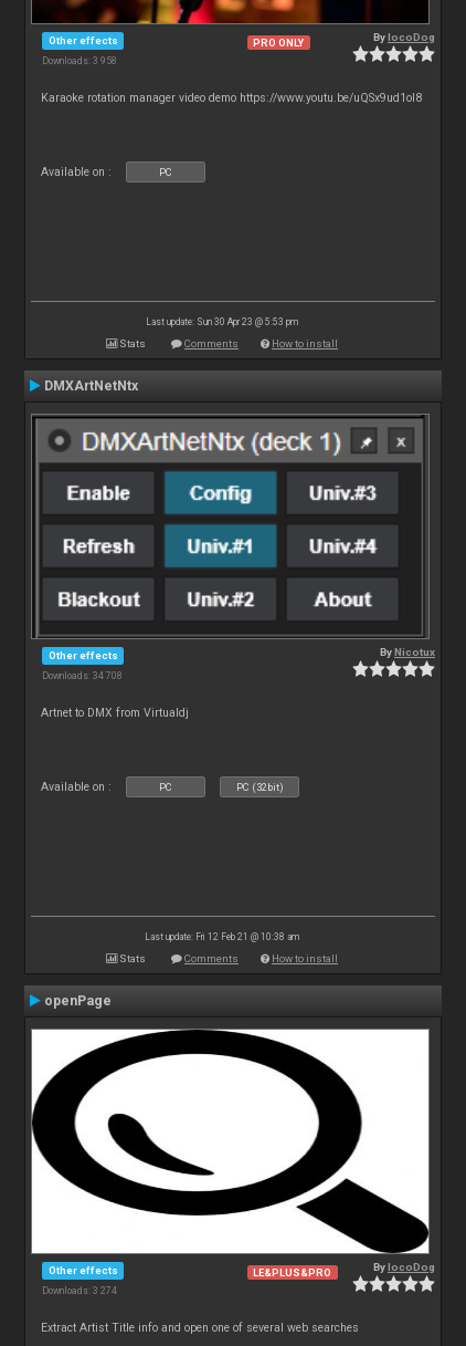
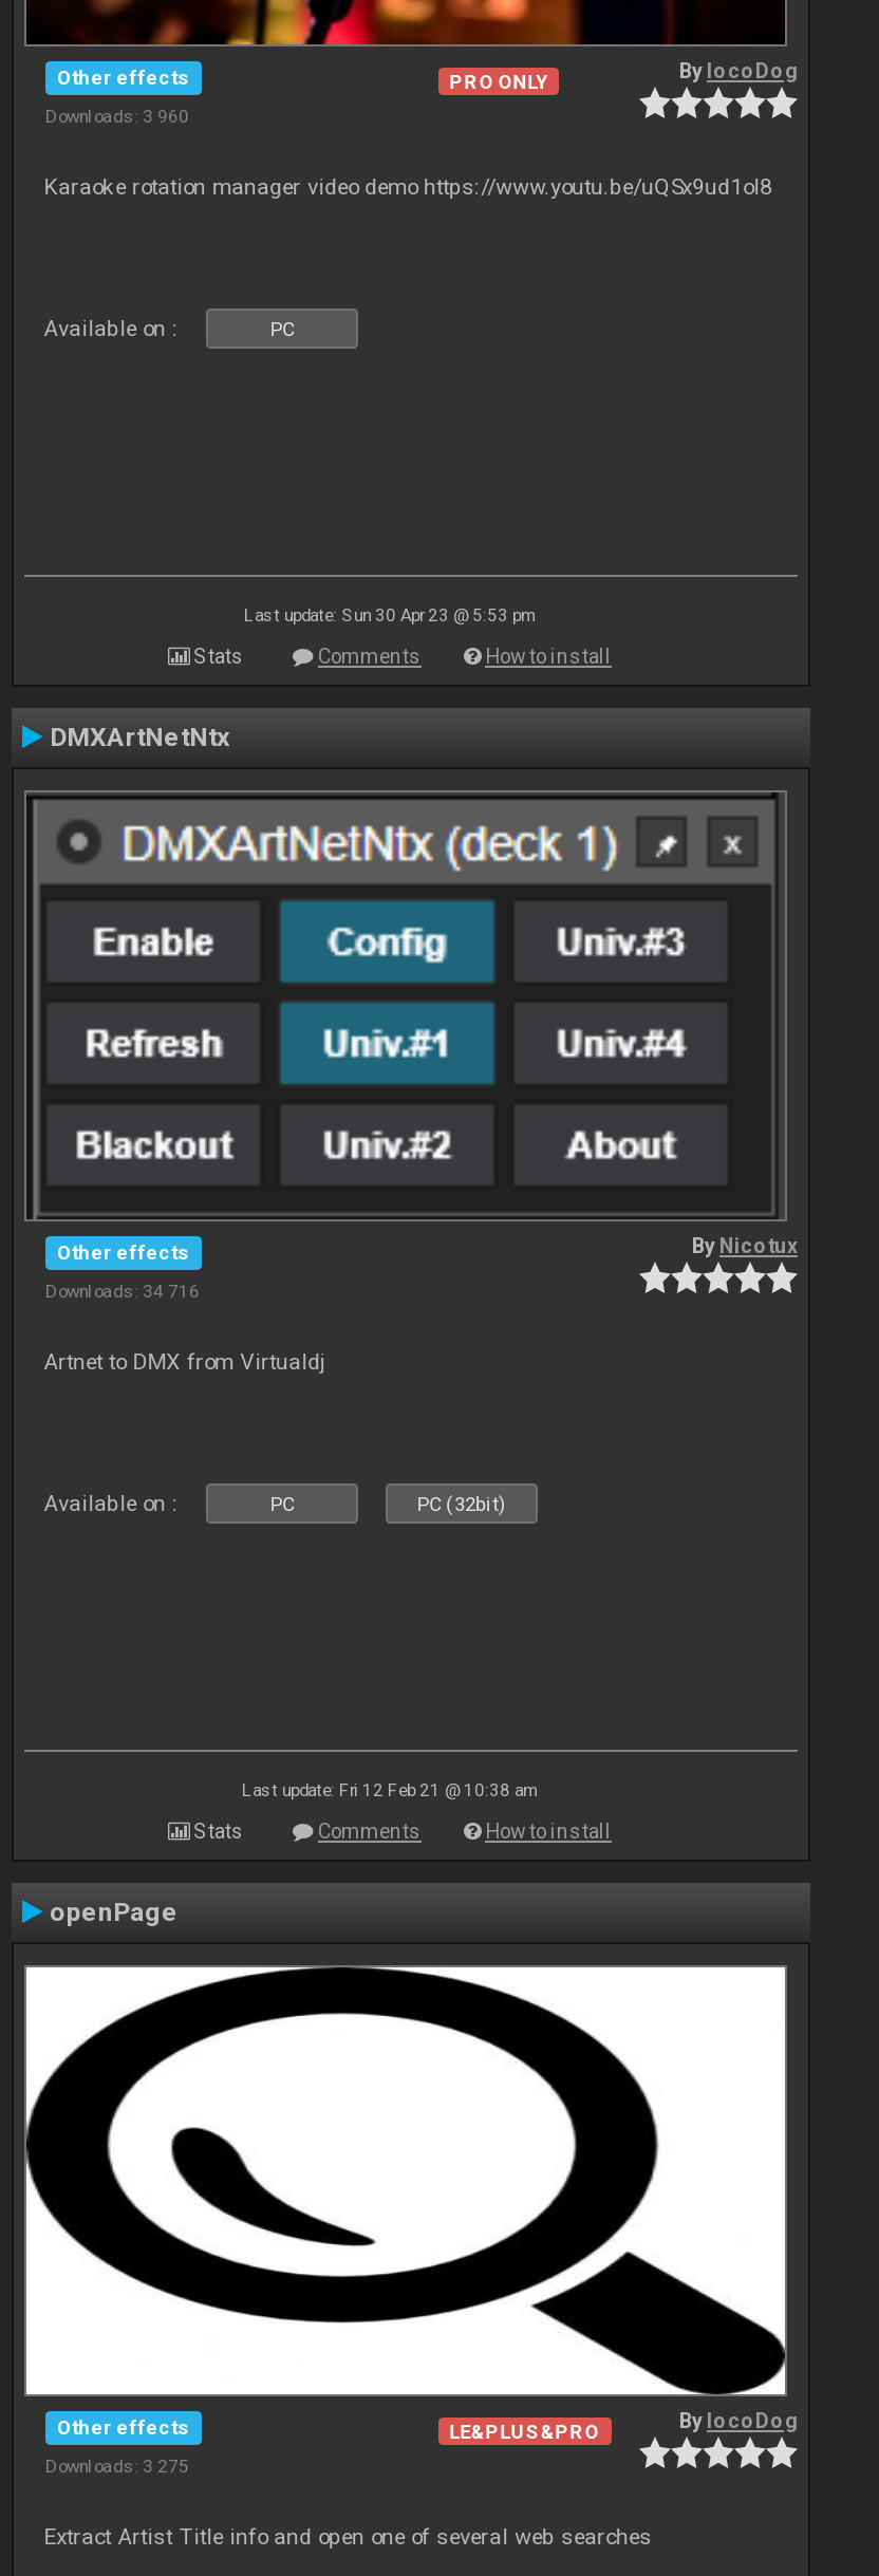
[42,55,117,66] Downloads: 3 958 -> [45,105,189,126] Downloads: 3 960
[42,670,123,681] Downloads: 34 708 -> [45,1280,200,1301] Downloads: 34 716
[42,1285,117,1296] Downloads: 3 274 -> [45,2455,189,2476] Downloads: 3 275

